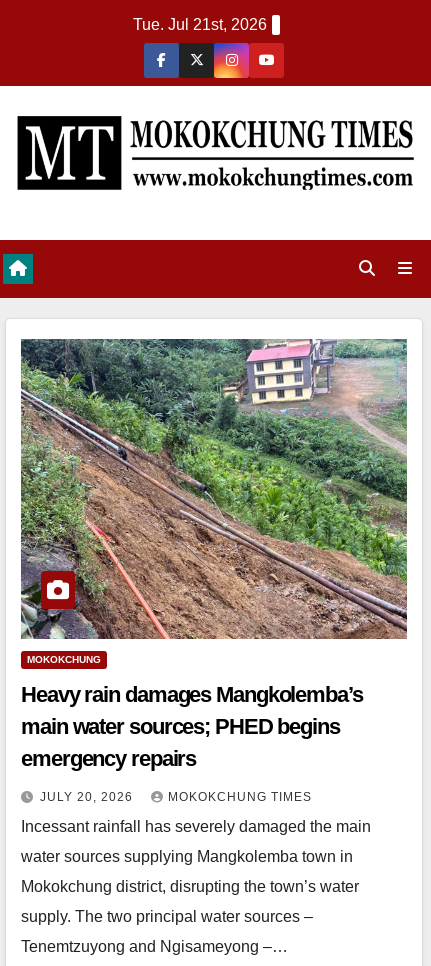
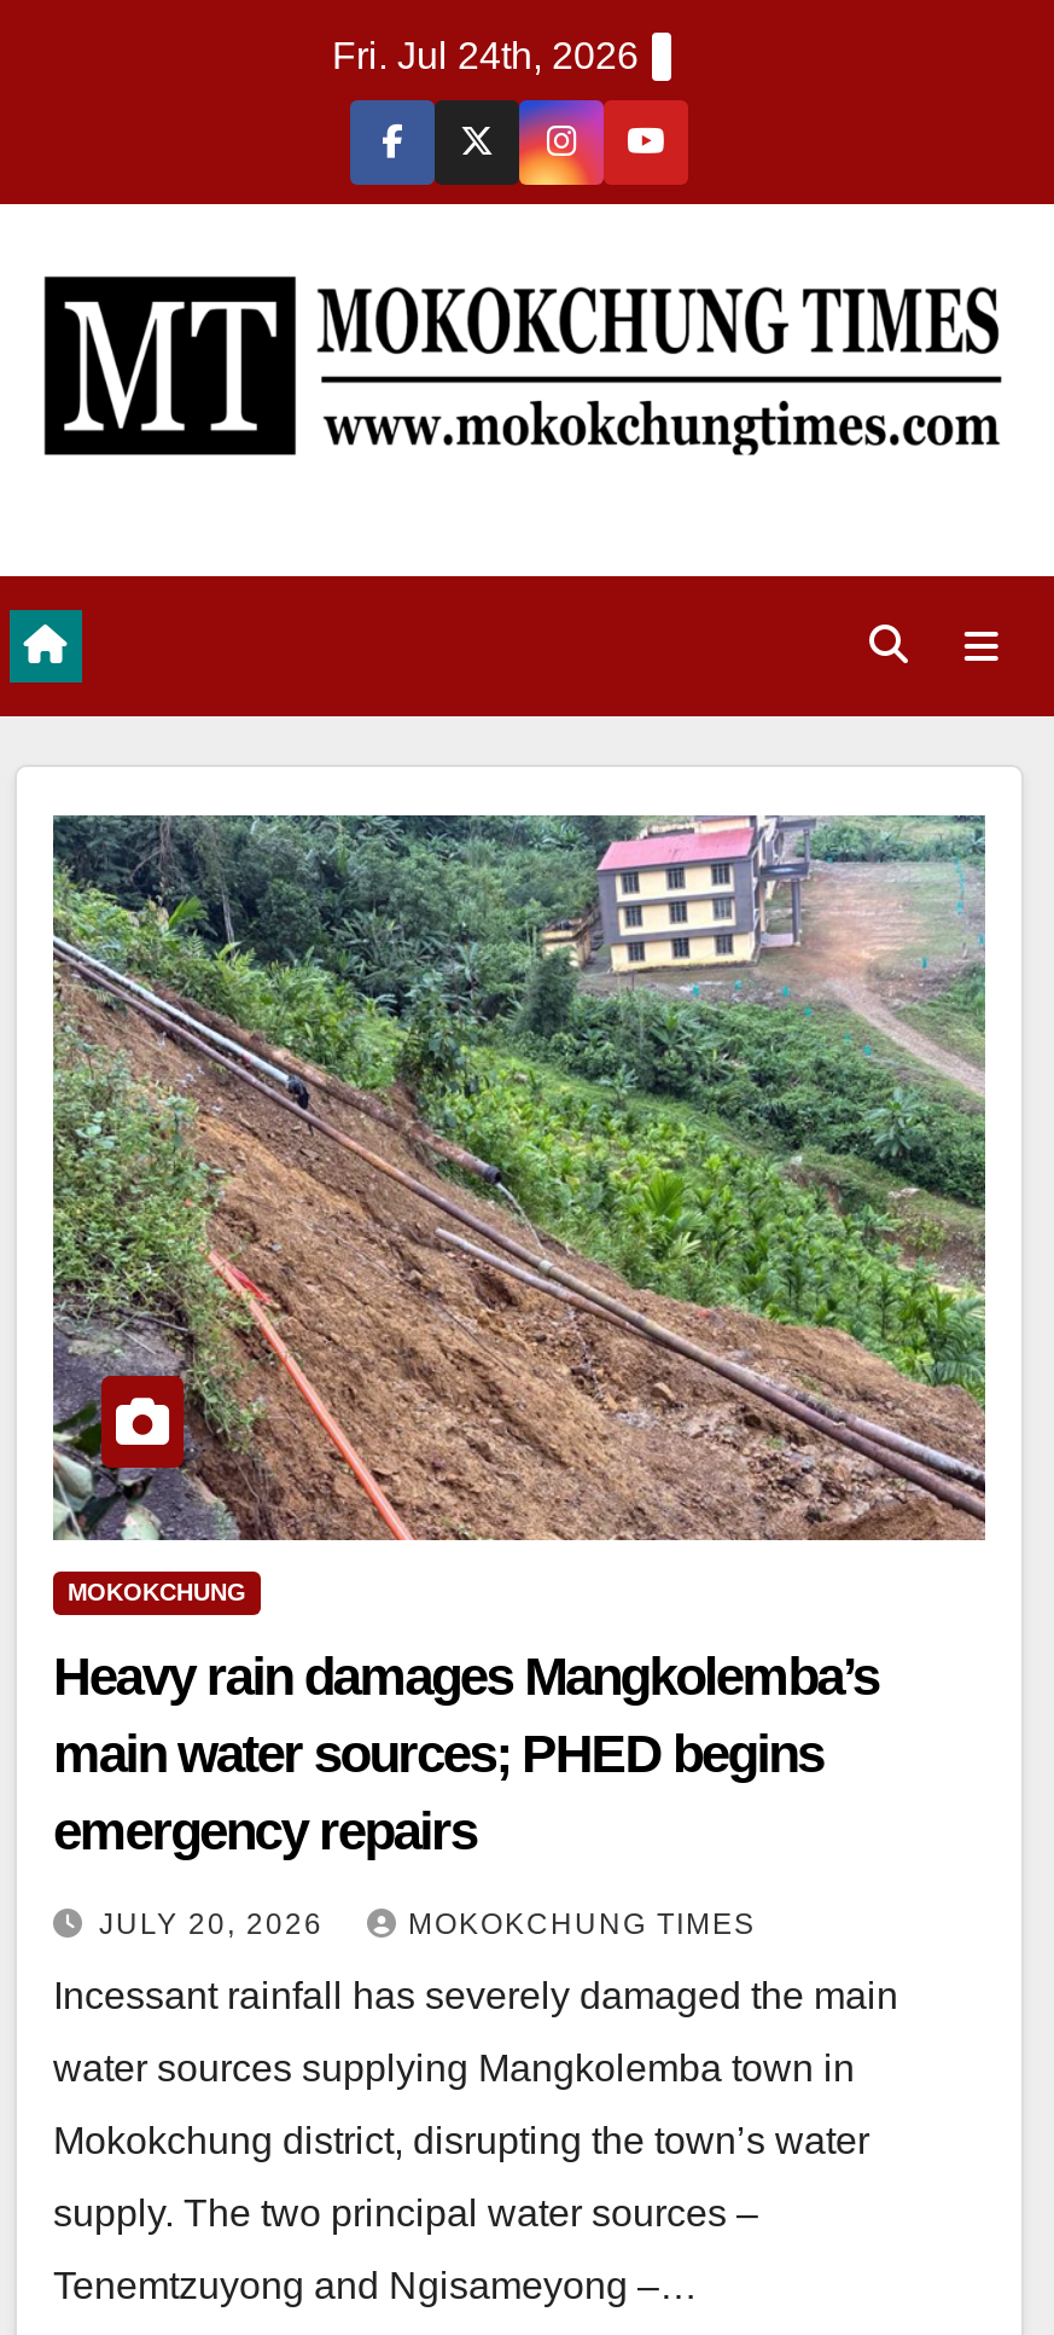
[133,16,267,33] Tue. Jul 21st, 2026 -> [332,35,639,76] Fri. Jul 24th, 2026

